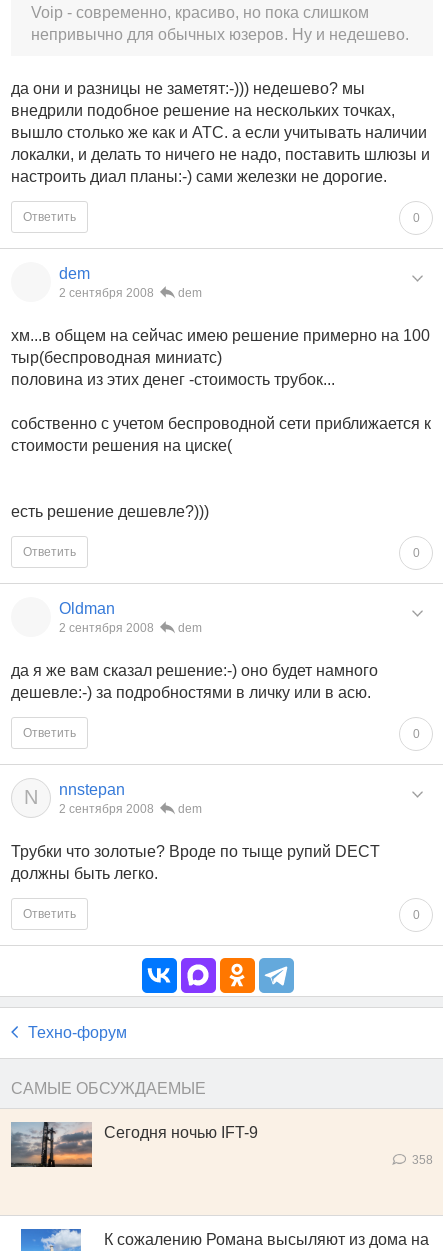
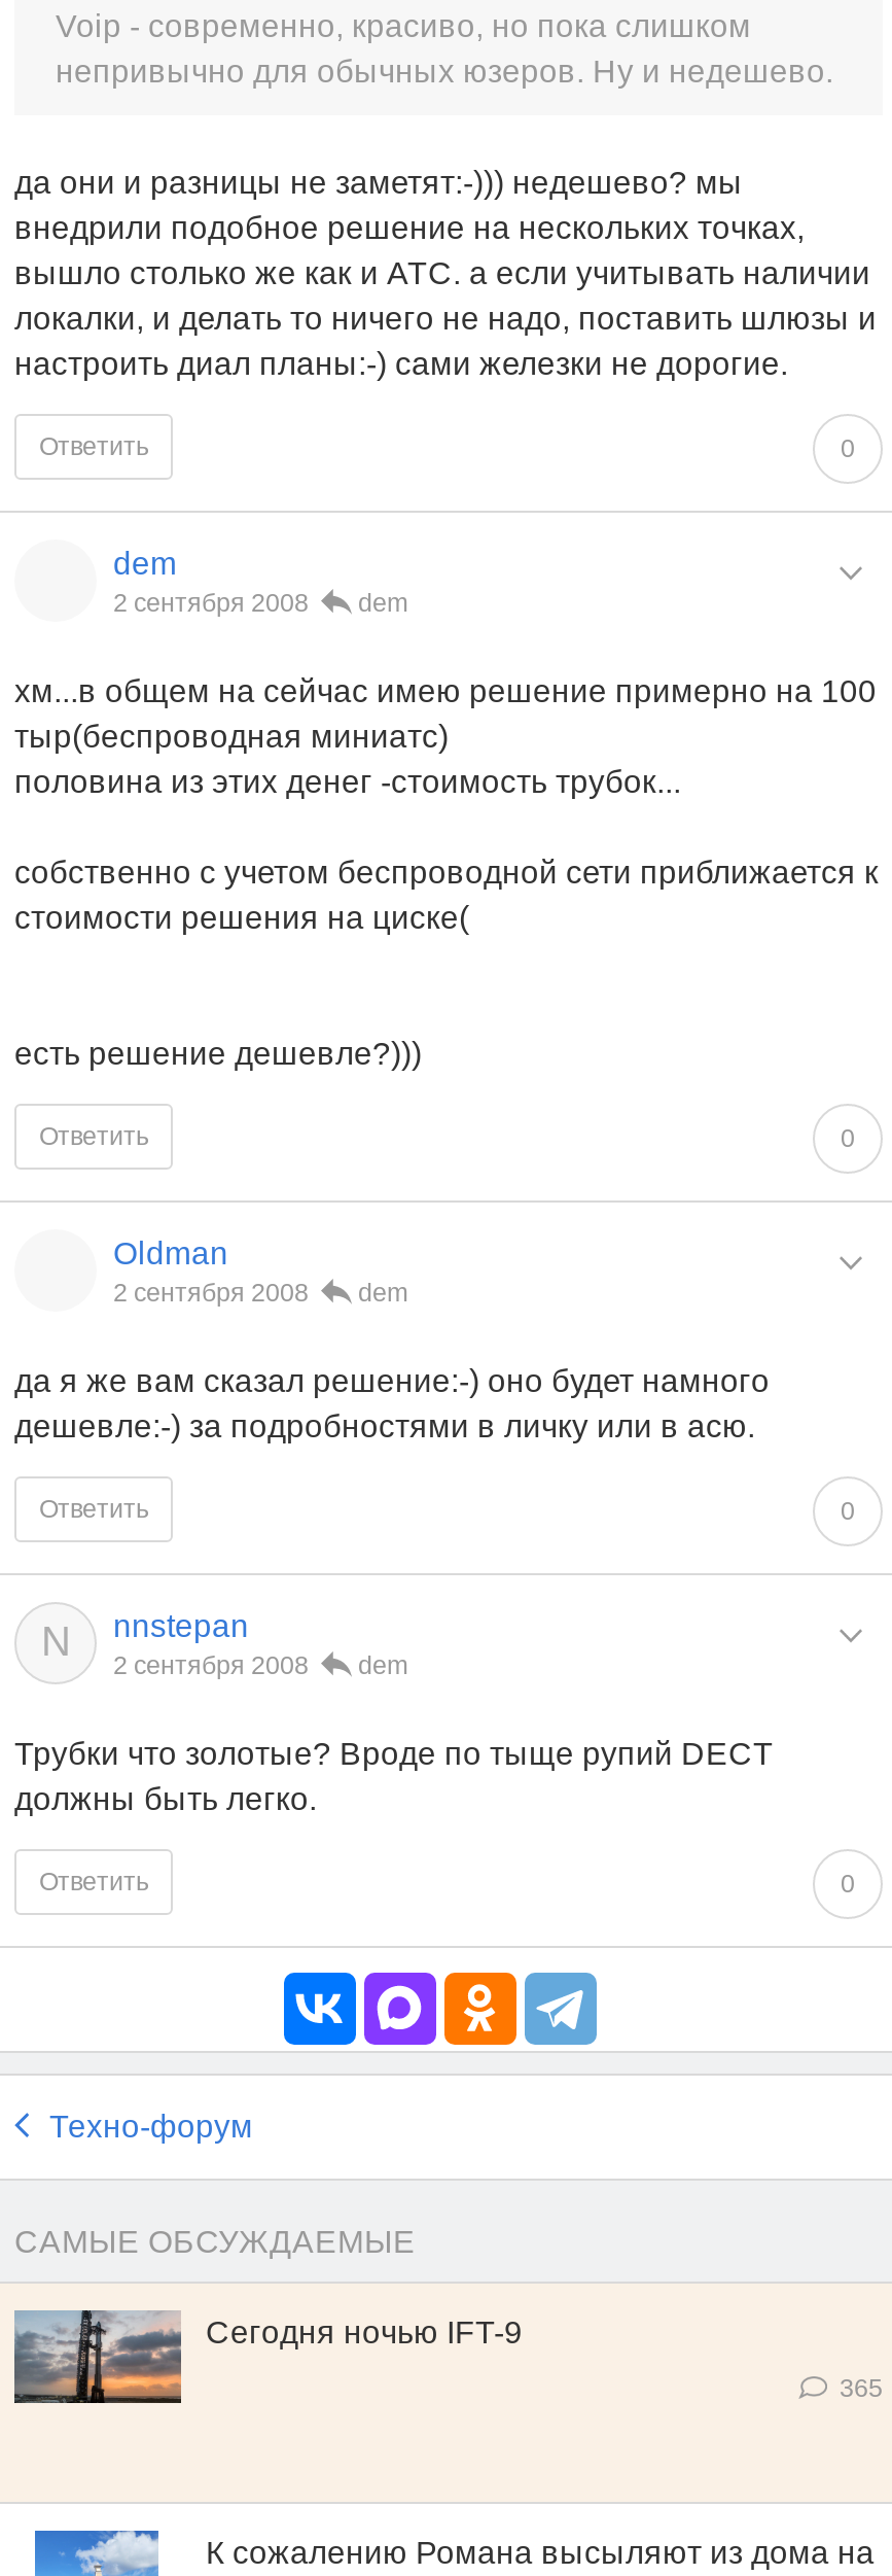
[412,1153,433,1167] 358 -> [840,2374,883,2403] 365

